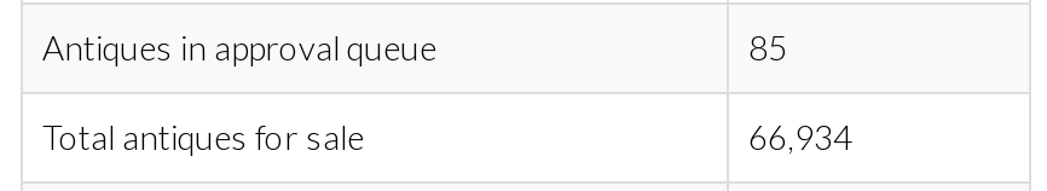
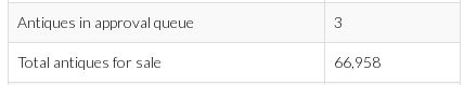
[748,27,787,68] 85 -> [334,13,343,31] 3
[748,116,852,157] 66,934 -> [334,53,381,71] 66,958

